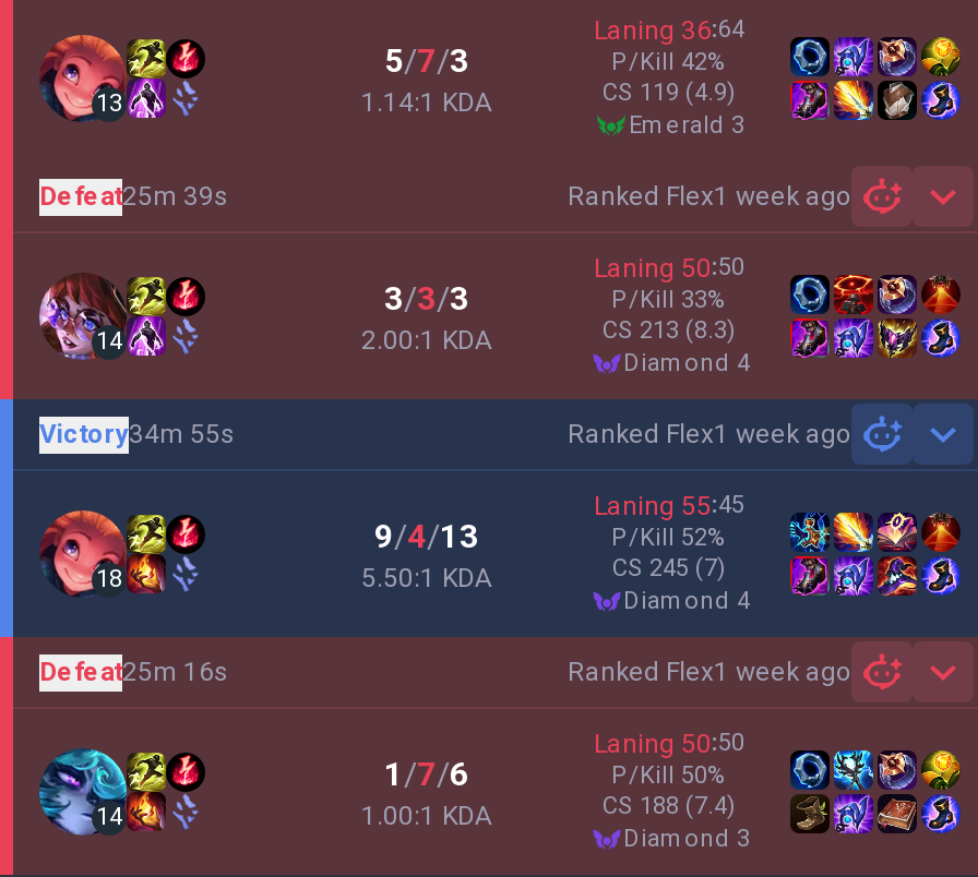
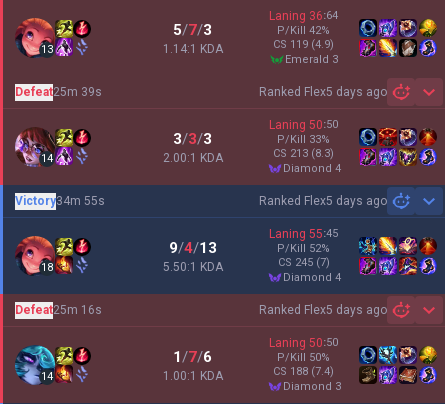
[568,180,851,212] Ranked Flex1 week ago -> [259,84,387,99] Ranked Flex5 days ago
[568,418,851,449] Ranked Flex1 week ago -> [259,193,387,208] Ranked Flex5 days ago
[568,656,851,687] Ranked Flex1 week ago -> [259,302,387,317] Ranked Flex5 days ago

